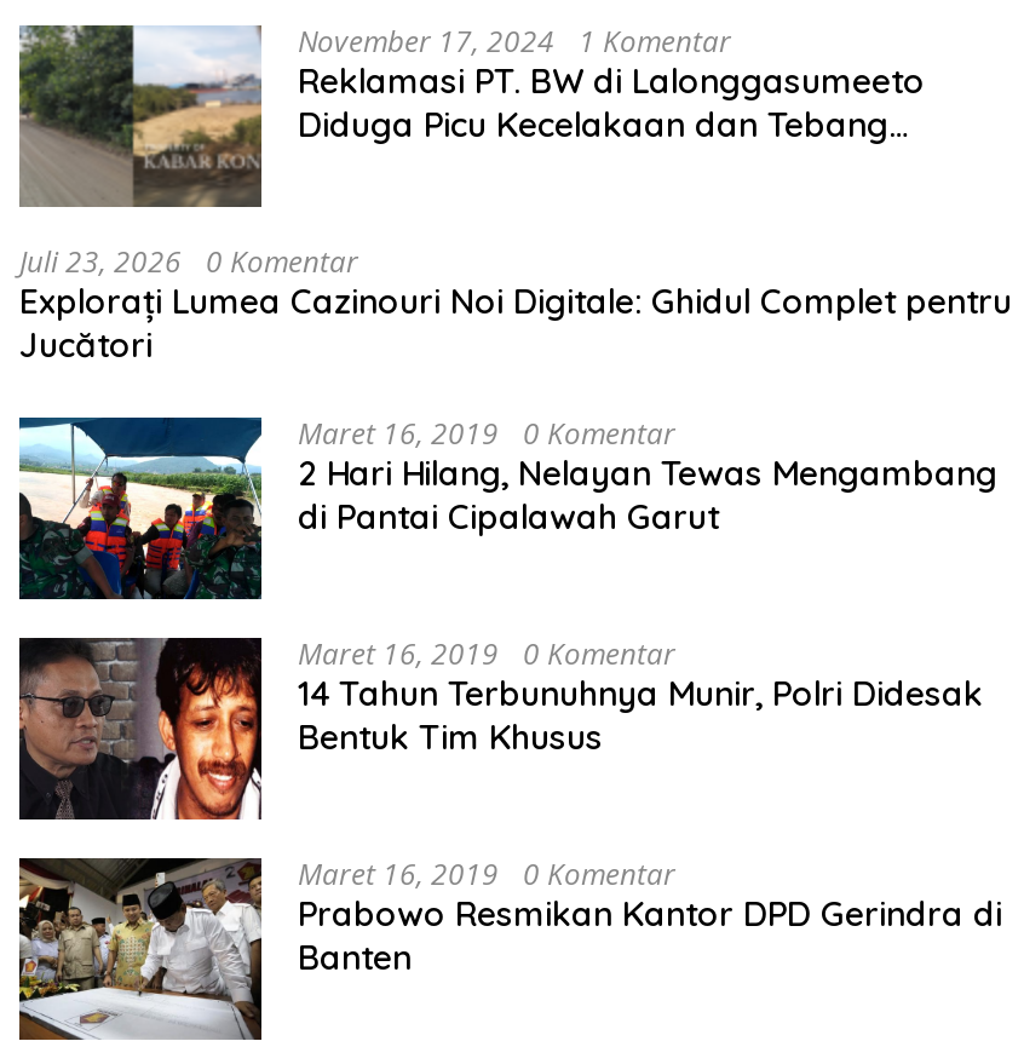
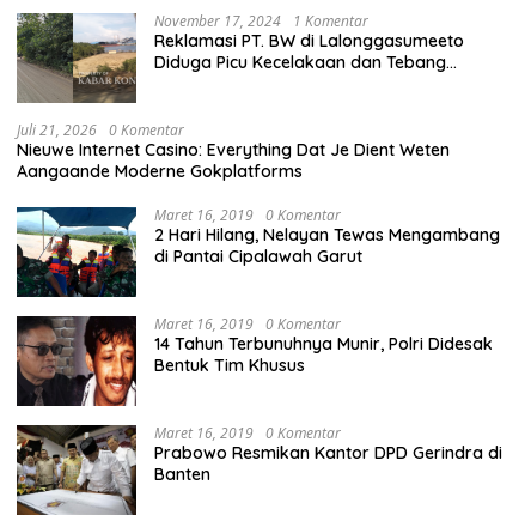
[19,241,1012,367] Juli 23, 2026 0 Komentar | Explorați Lumea Cazinouri Noi Digitale: Ghidul Complet pentru | Jucători -> [17,119,450,182] Juli 21, 2026 0 Komentar | Nieuwe Internet Casino: Everything Dat Je Dient Weten | Aangaande Moderne Gokplatforms

